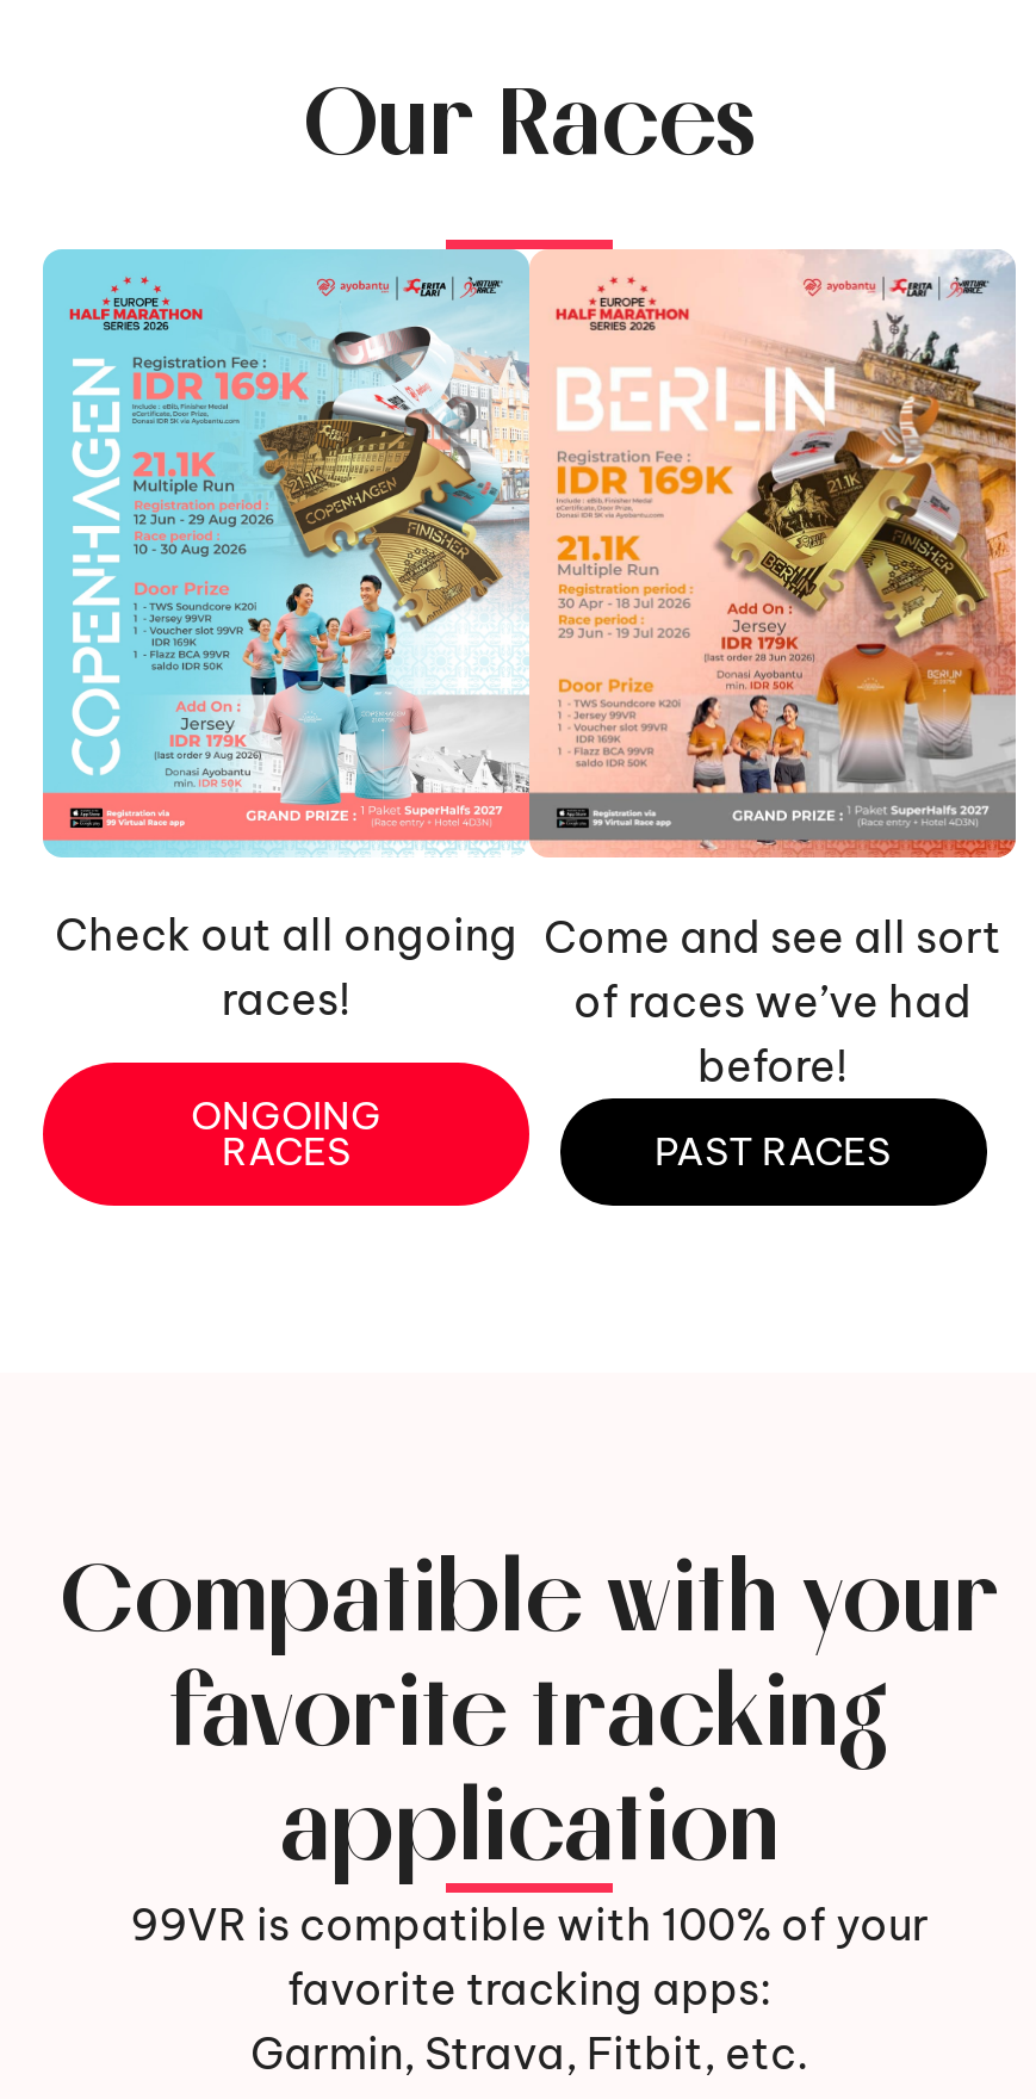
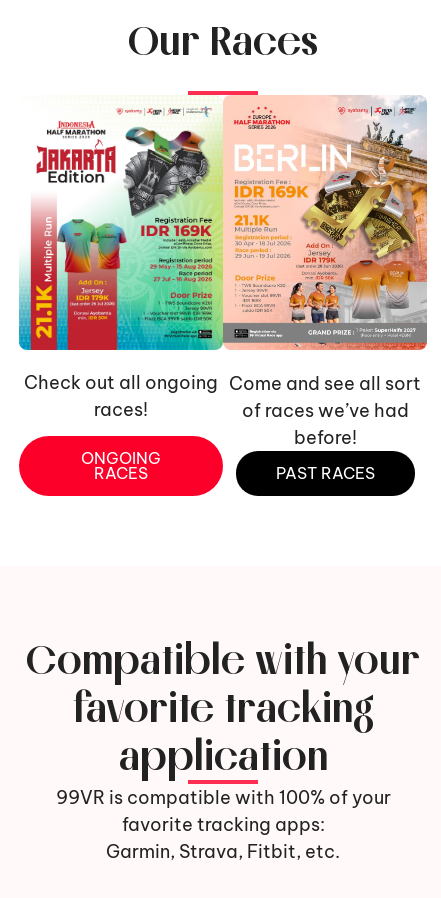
[41,247,532,857] [image] -> [18,95,224,351] [image]

